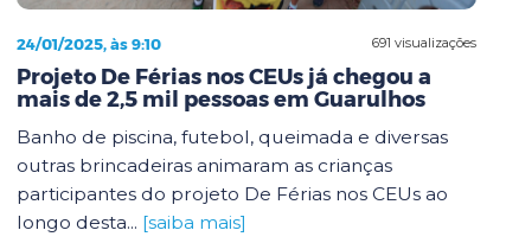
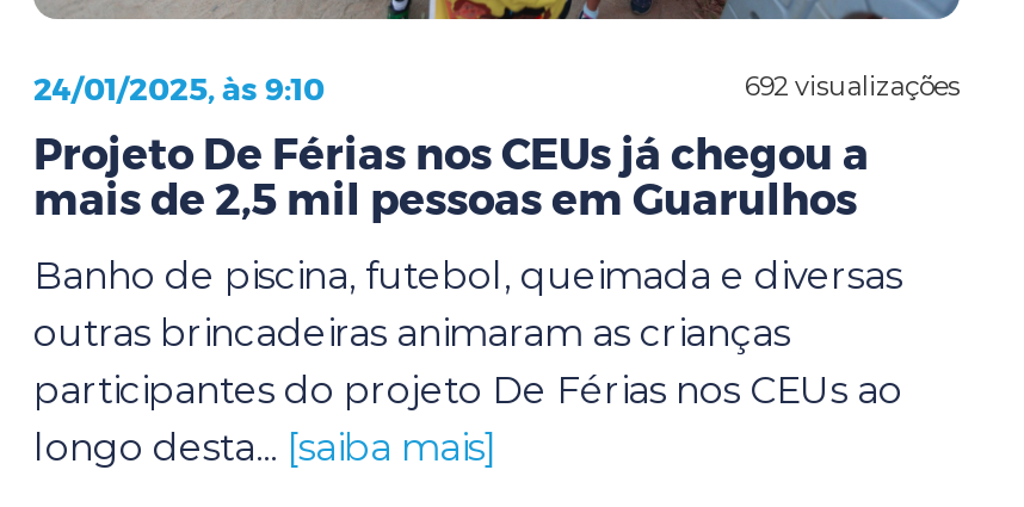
[372,34,476,51] 691 visualizações -> [745,69,960,103] 692 visualizações

